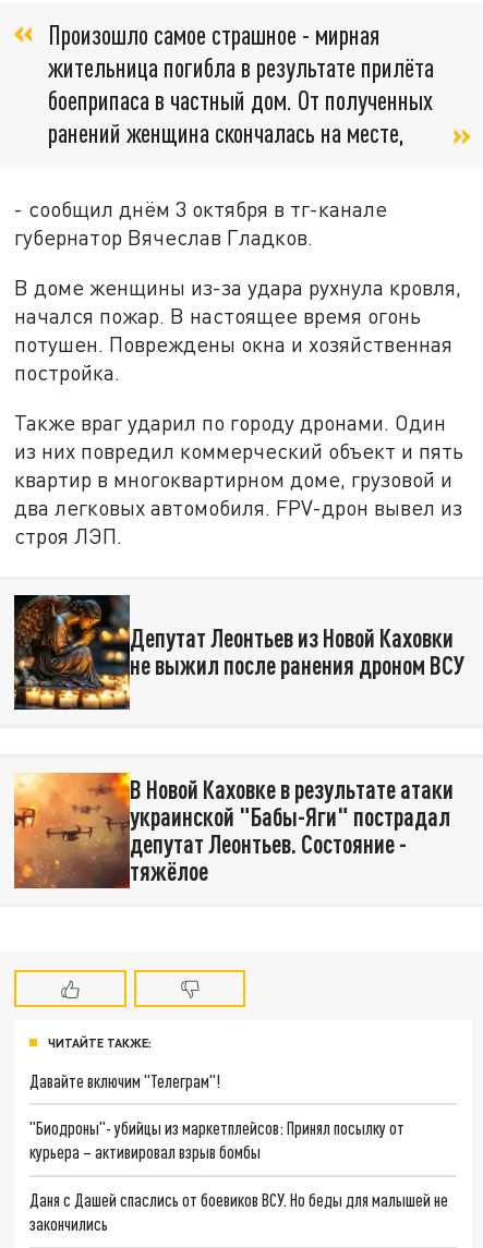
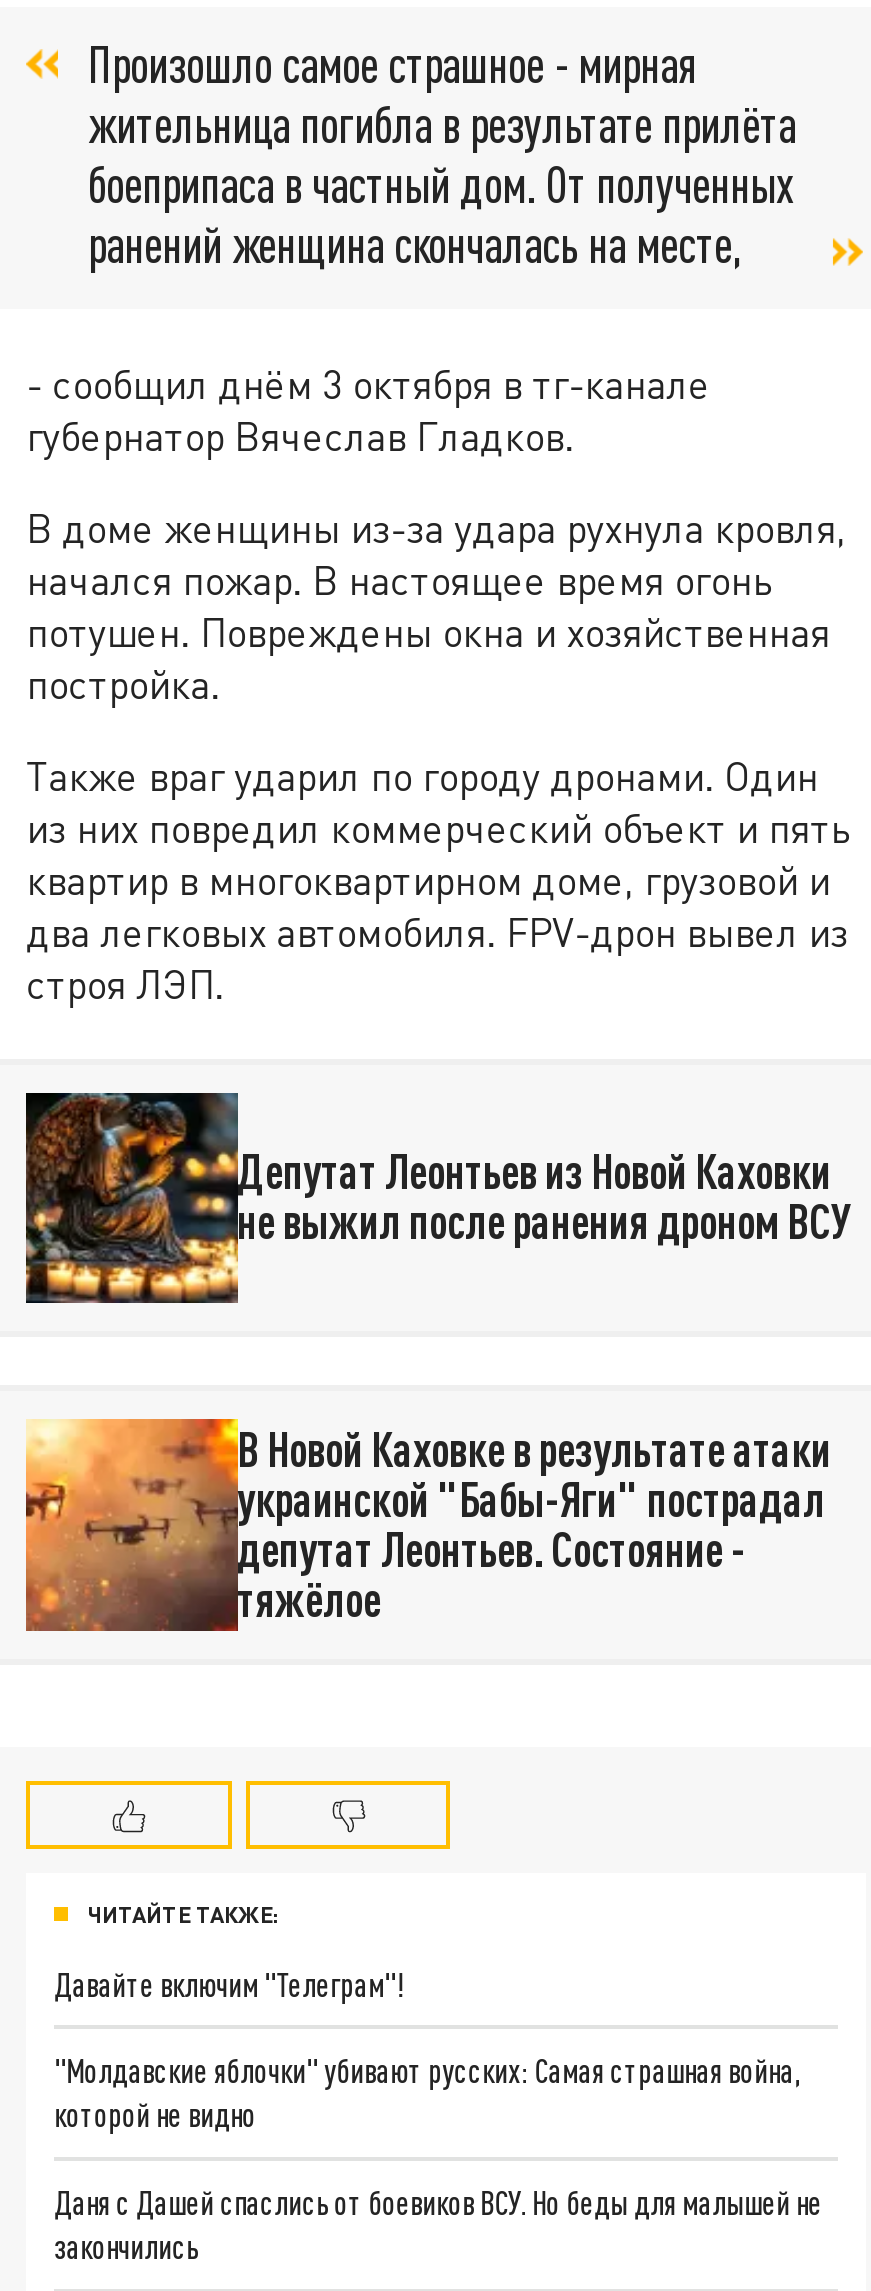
[30,1118,405,1162] "Биодроны"- убийцы из маркетплейсов: Принял посылку от | курьера – активировал взрыв бомбы -> [54,2052,800,2134] "Молдавские яблочки" убивают русских: Самая страшная война, | которой не видно

